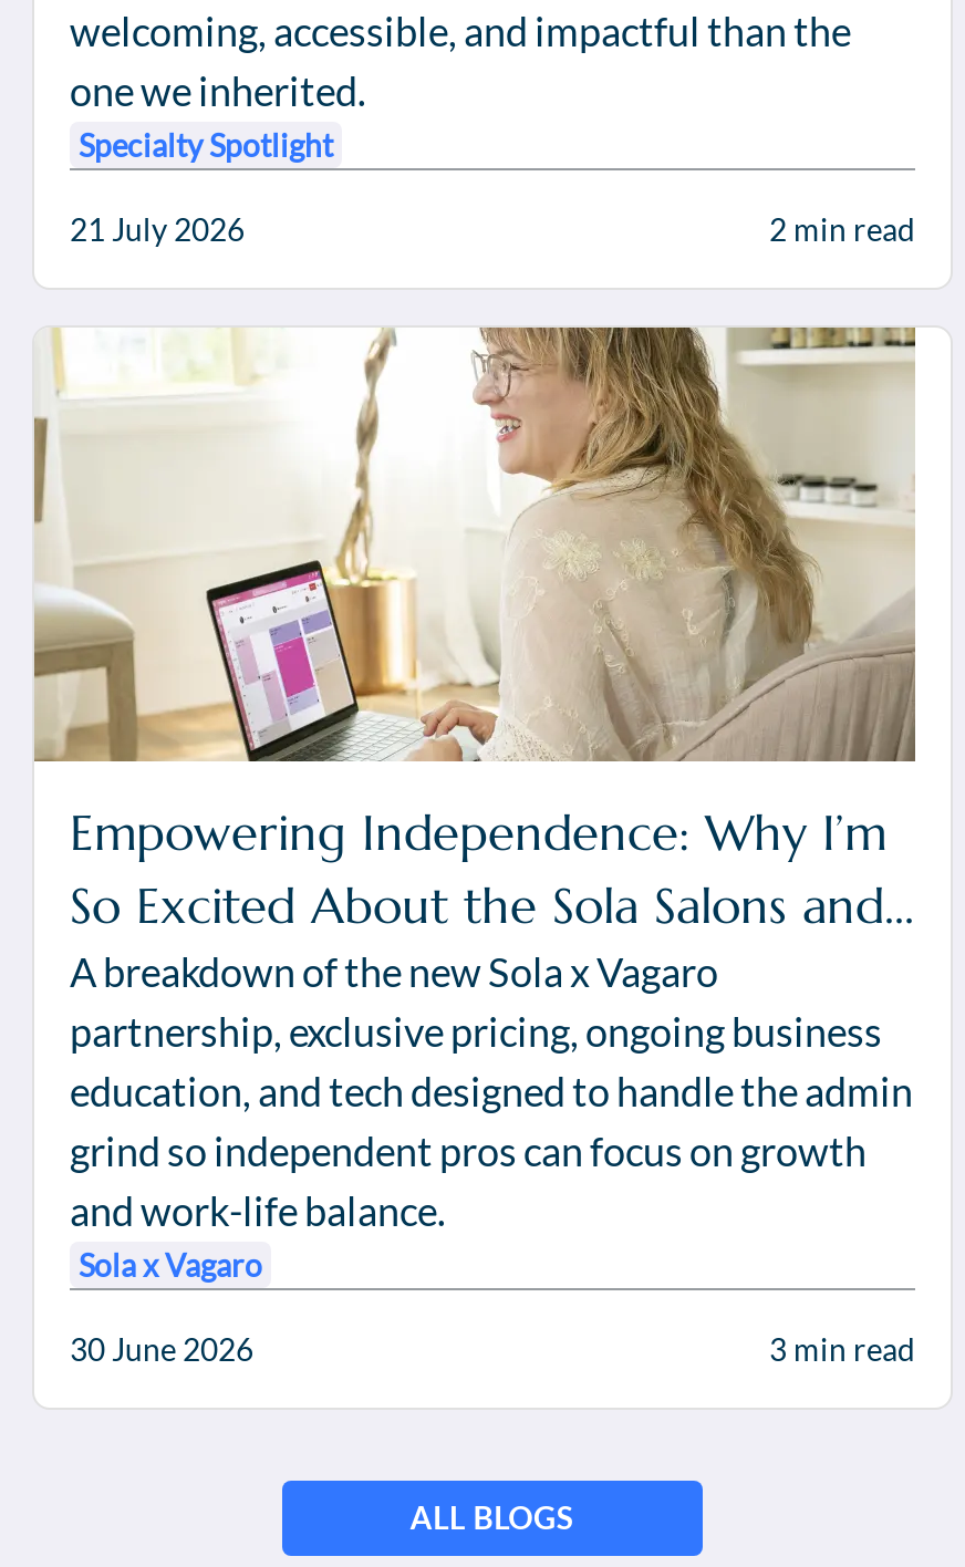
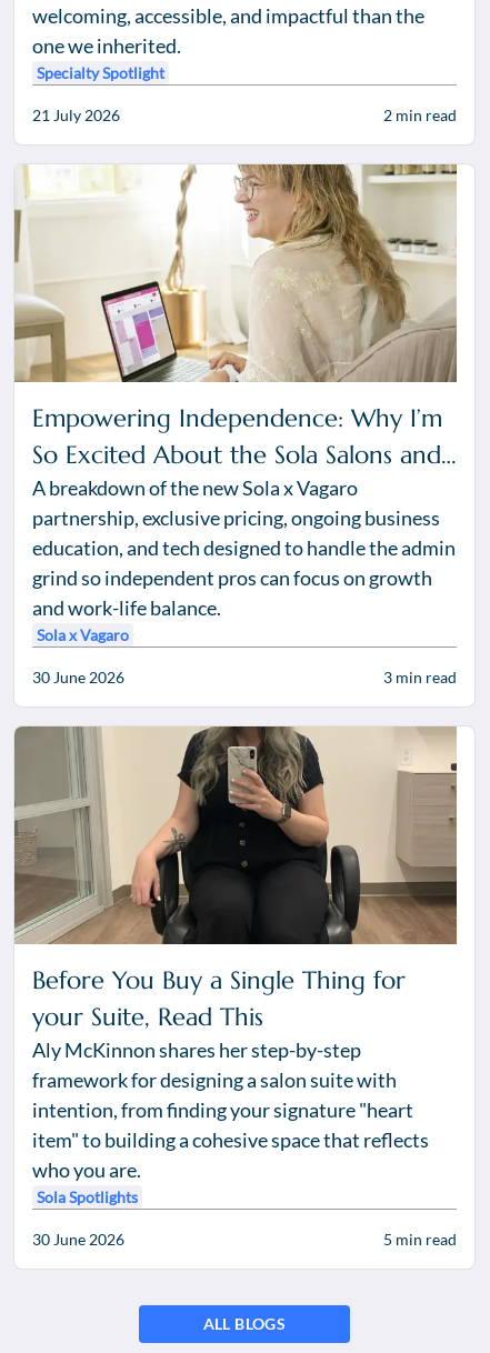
none -> [13,725,458,1249] [image] | Before You Buy a Single Thing for | your Suite, Read This | Aly McKinnon shares her step-by-step | framework for designing a salon suite with | intention, from finding your signature "heart | item" to building a cohesive space that reflects | who you are. | Sola Spotlights | 30 June 2026 | 5 min read

